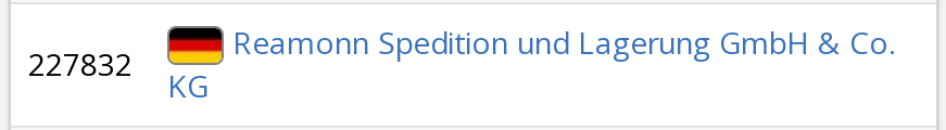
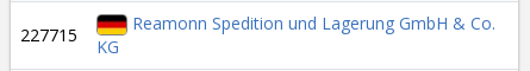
[28,43,133,84] 227832 -> [20,24,77,46] 227715

